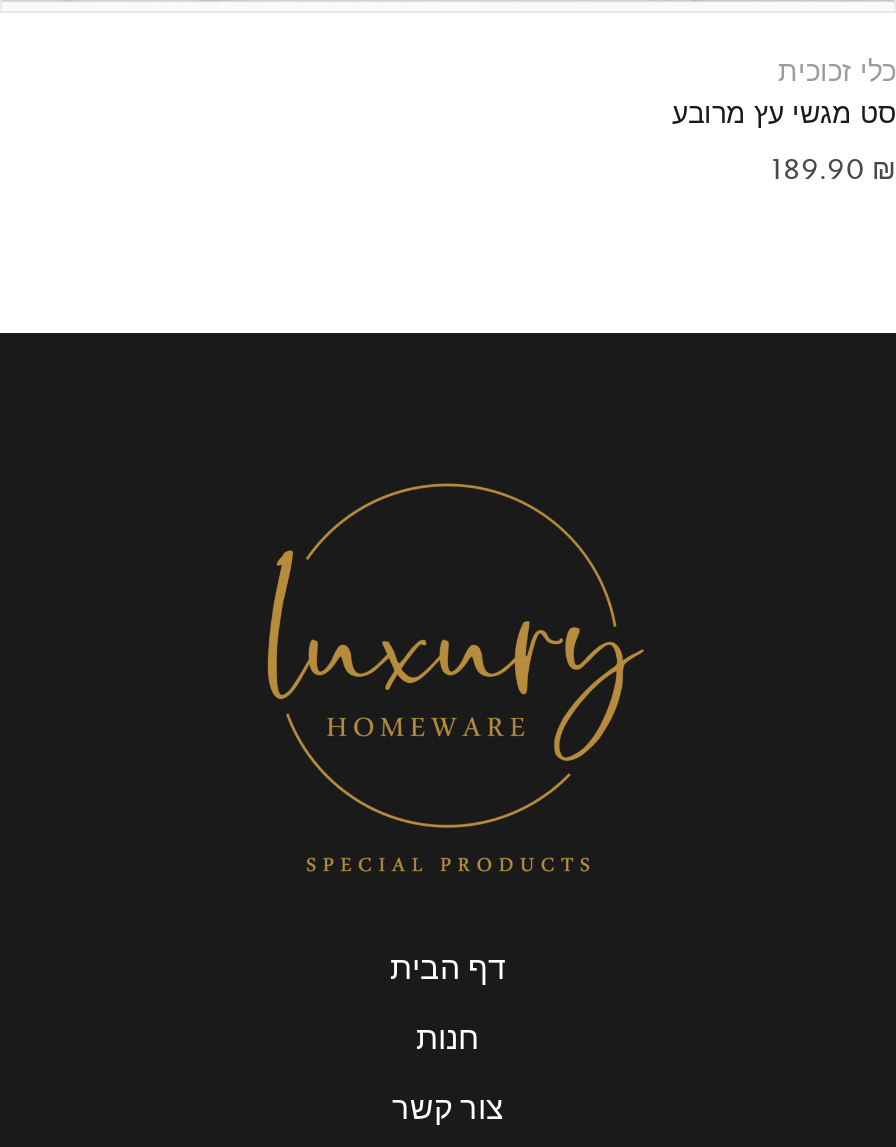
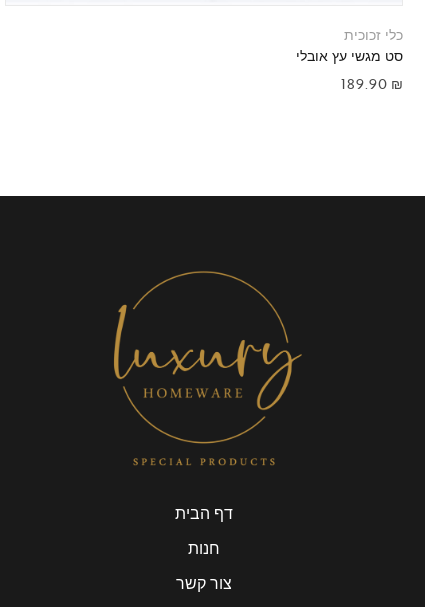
[672,90,896,132] סט מגשי עץ מרובע -> [296,45,403,66] סט מגשי עץ אובלי

